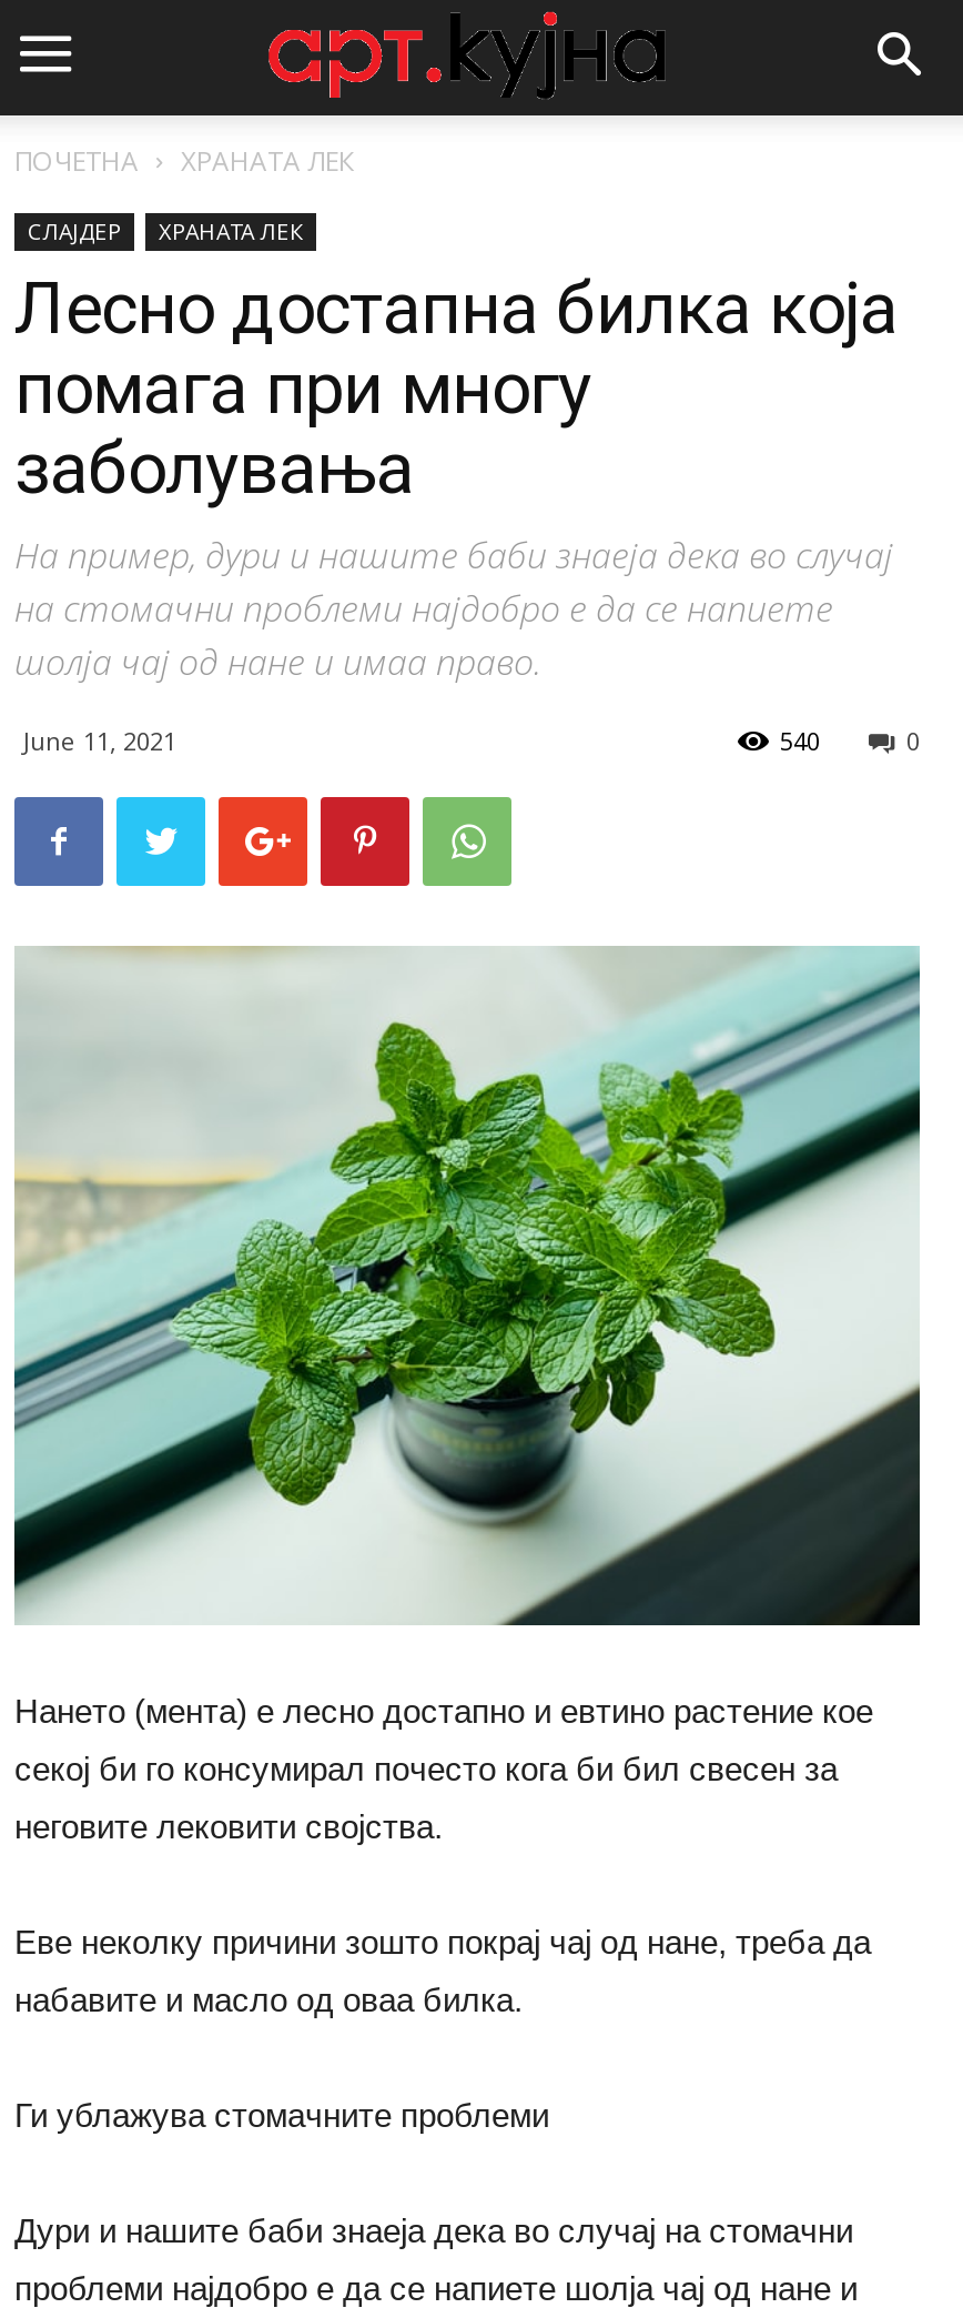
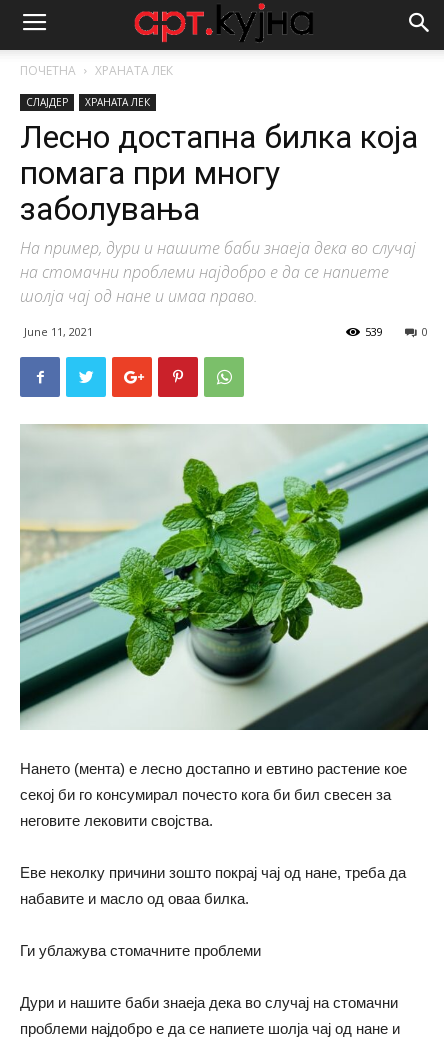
[780,724,820,757] 540 -> [365,324,383,339] 539

